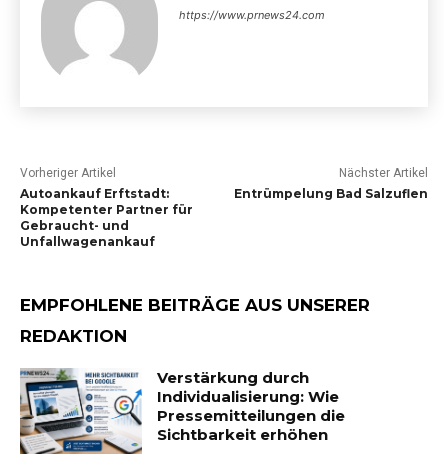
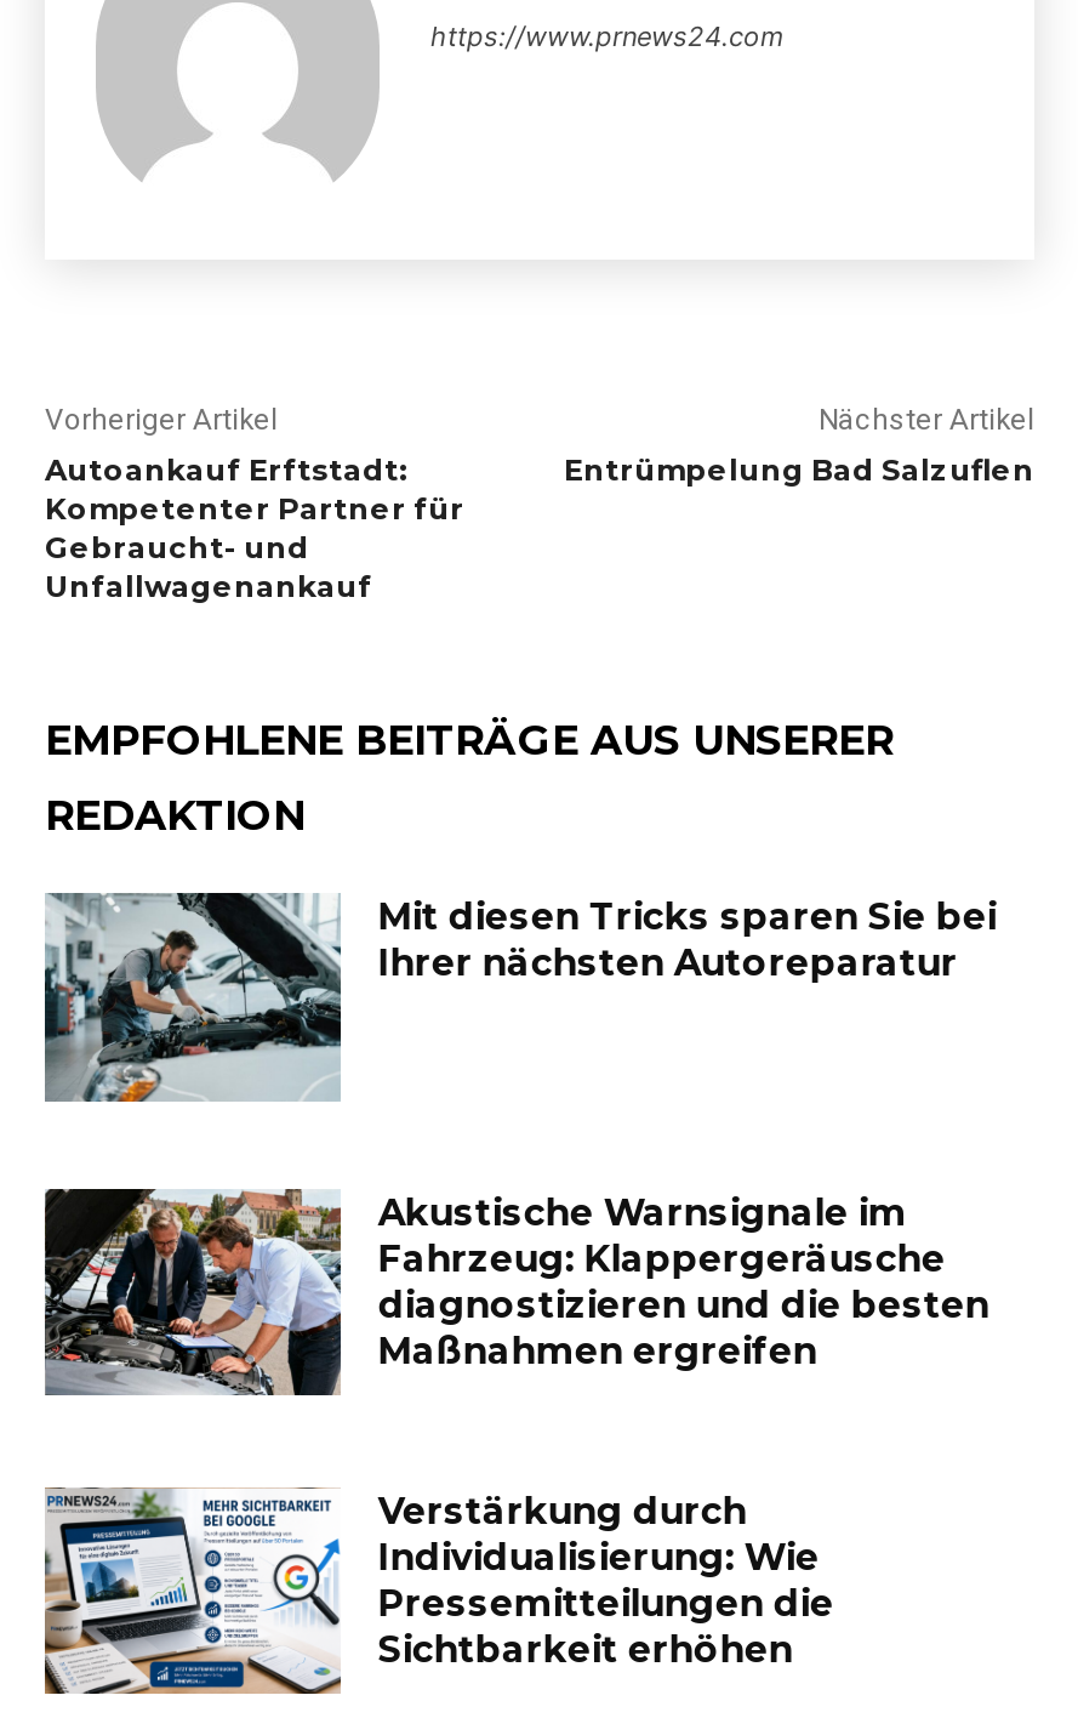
none -> [42,891,997,1104] [image] | Mit diesen Tricks sparen Sie bei | Ihrer nächsten Autoreparatur
none -> [42,1187,989,1400] [image] | Akustische Warnsignale im | Fahrzeug: Klappergeräusche | diagnostizieren und die besten | Maßnahmen ergreifen

